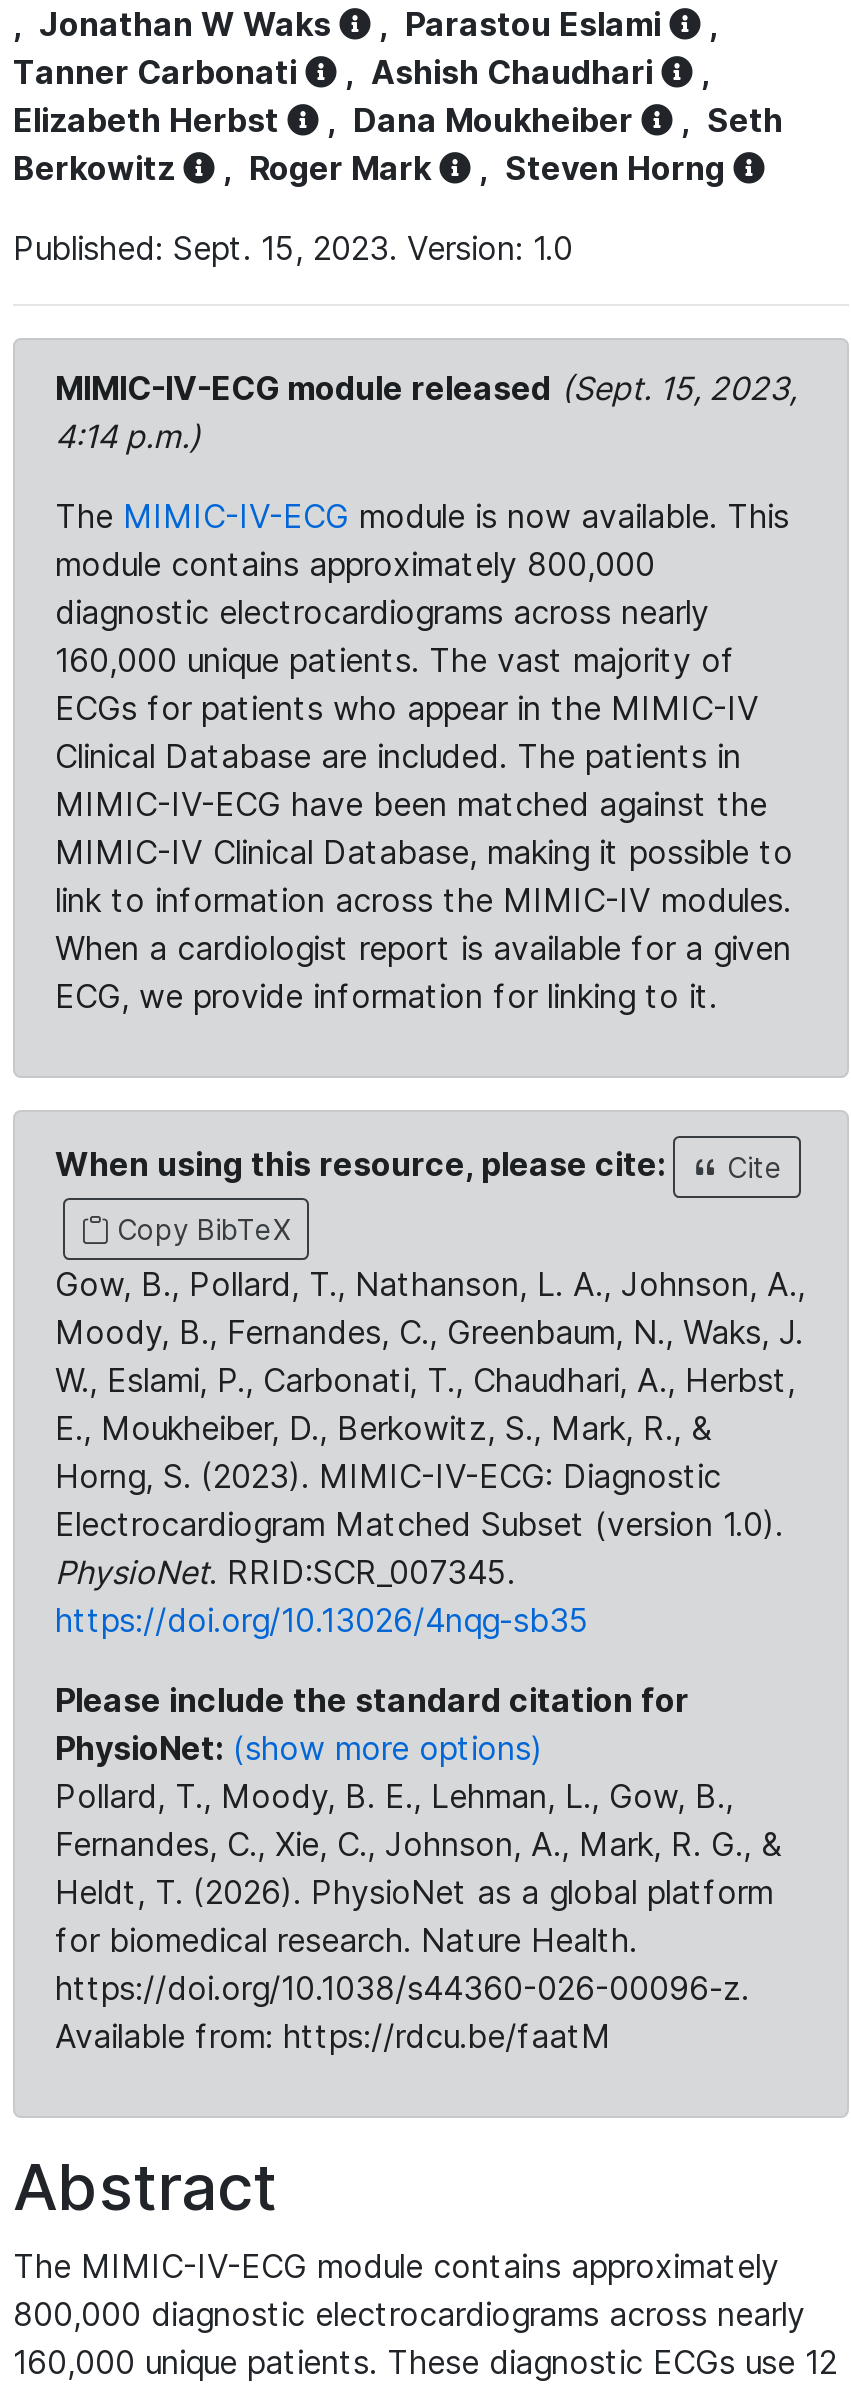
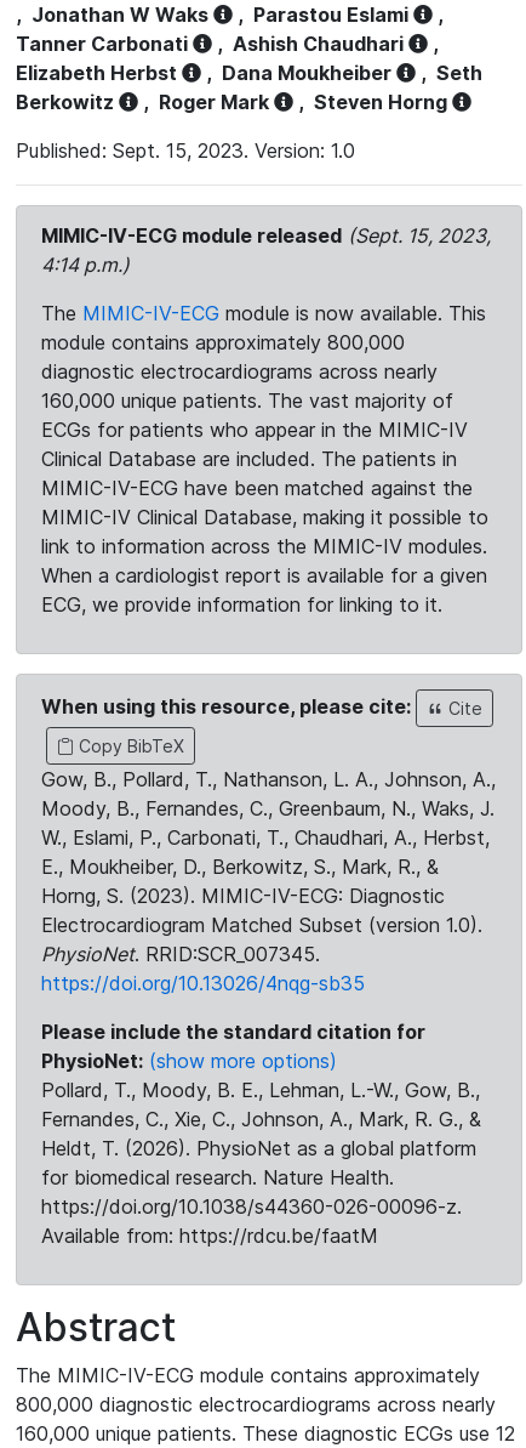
[55,1776,733,1816] Pollard, T., Moody, B. E., Lehman, L., Gow, B., -> [41,1078,480,1102] Pollard, T., Moody, B. E., Lehman, L.-W., Gow, B.,

